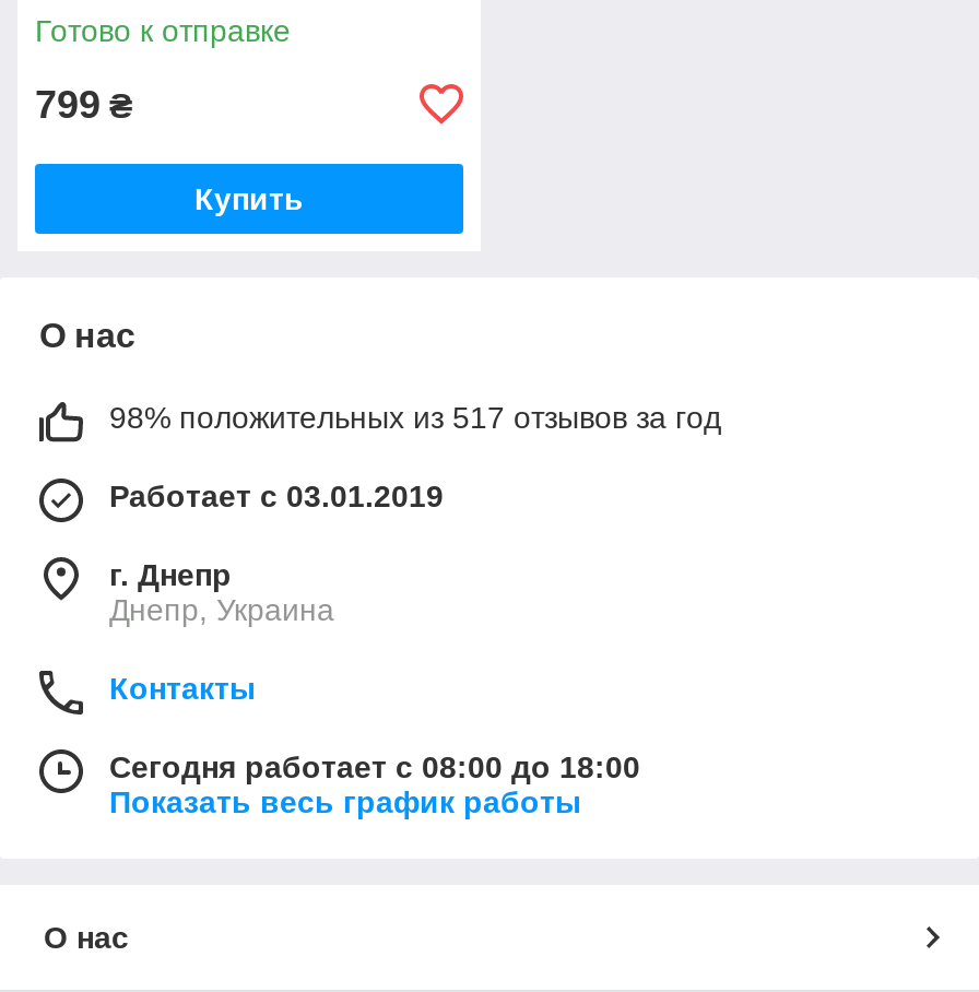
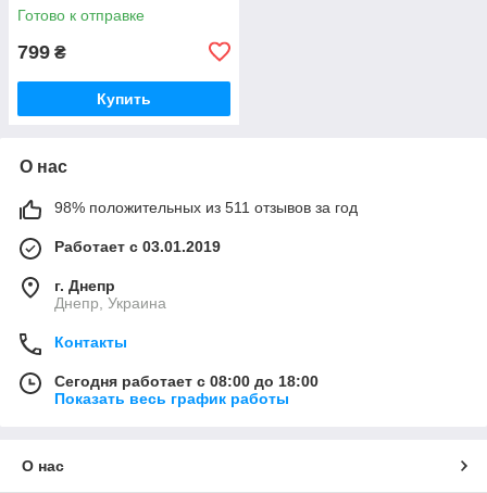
[109,399,721,434] 98% положительных из 517 отзывов за год -> [54,199,358,216] 98% положительных из 511 отзывов за год

